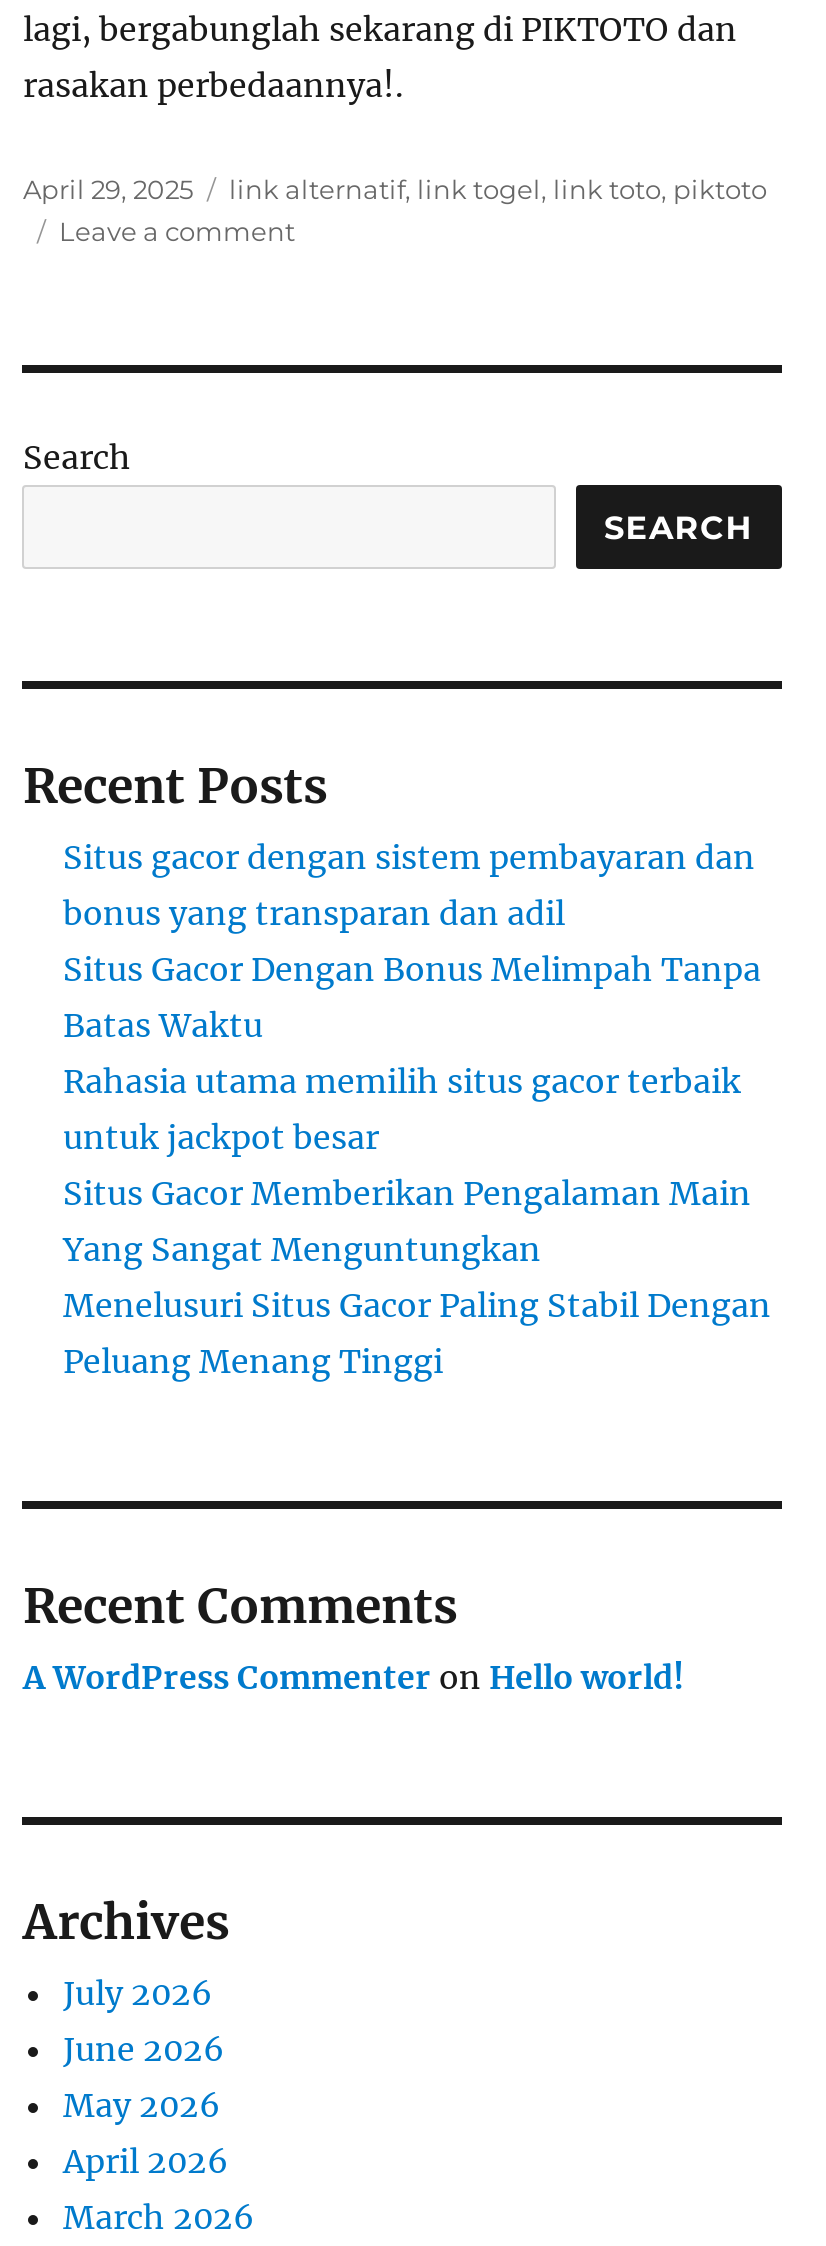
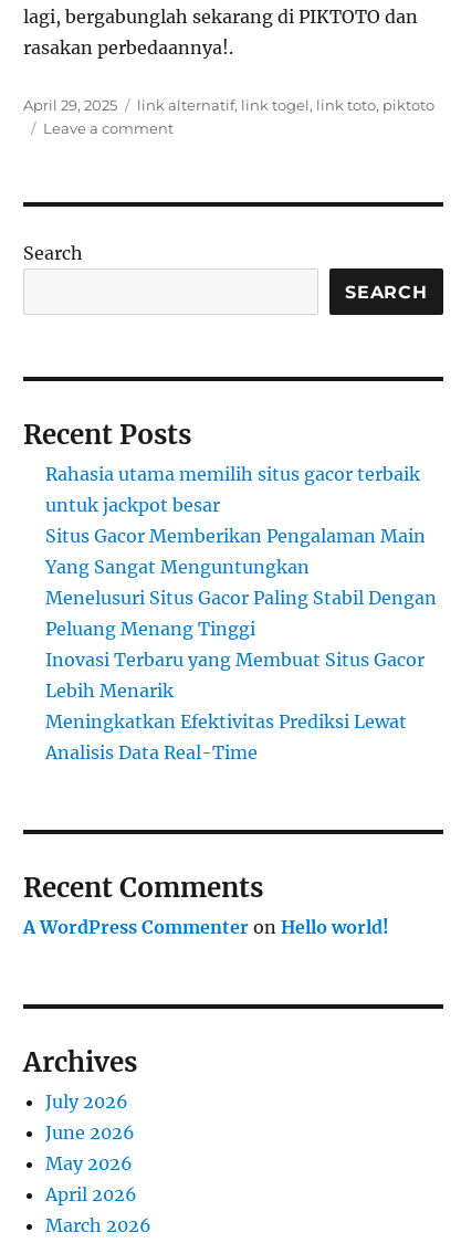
[63,837,761,1045] Situs gacor dengan sistem pembayaran dan | bonus yang transparan dan adil | Situs Gacor Dengan Bonus Melimpah Tanpa | Batas Waktu -> none
moved [63,1061,771,1381] -> [46,463,437,640]: Rahasia utama memilih situs gacor terbaik | untuk jackpot besar | Situs Gacor Memberikan Pengalaman Main | Yang Sangat Menguntungkan | Menelusuri Situs Gacor Paling Stabil Dengan | Peluang Menang Tinggi
none -> [46,649,425,763] Inovasi Terbaru yang Membuat Situs Gacor | Lebih Menarik | Meningkatkan Efektivitas Prediksi Lewat | Analisis Data Real-Time

